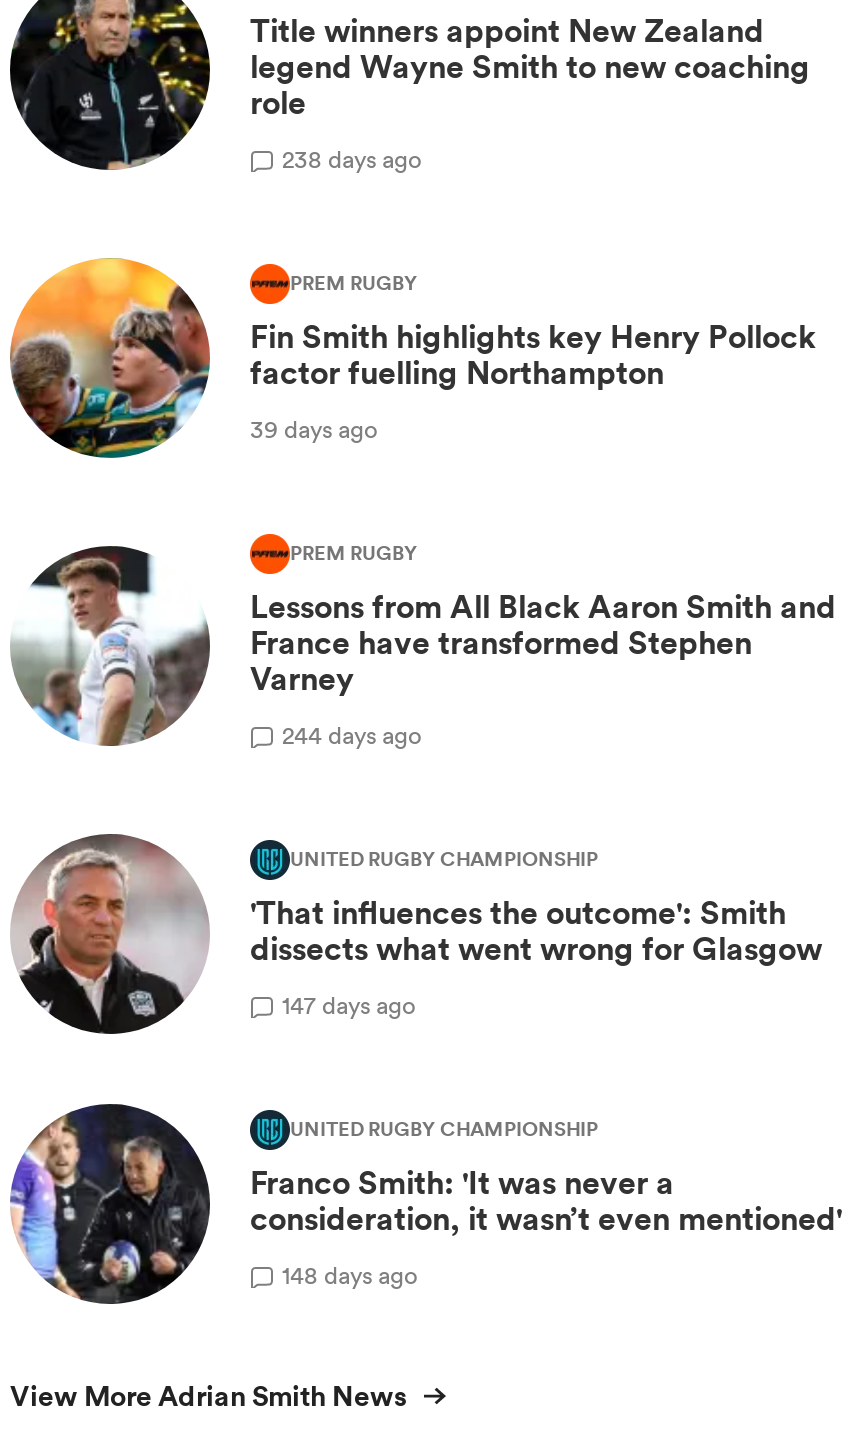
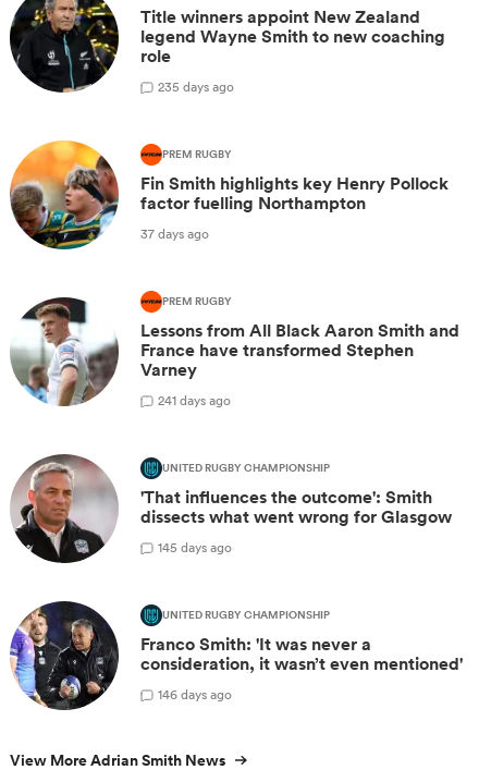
[282,141,422,175] 238 days ago -> [158,77,234,95] 235 days ago
[250,411,378,445] 39 days ago -> [140,224,209,242] 37 days ago
[282,717,422,751] 244 days ago -> [158,391,231,409] 241 days ago
[282,987,416,1021] 147 days ago -> [158,538,232,556] 145 days ago
[282,1257,418,1291] 148 days ago -> [158,685,232,703] 146 days ago

